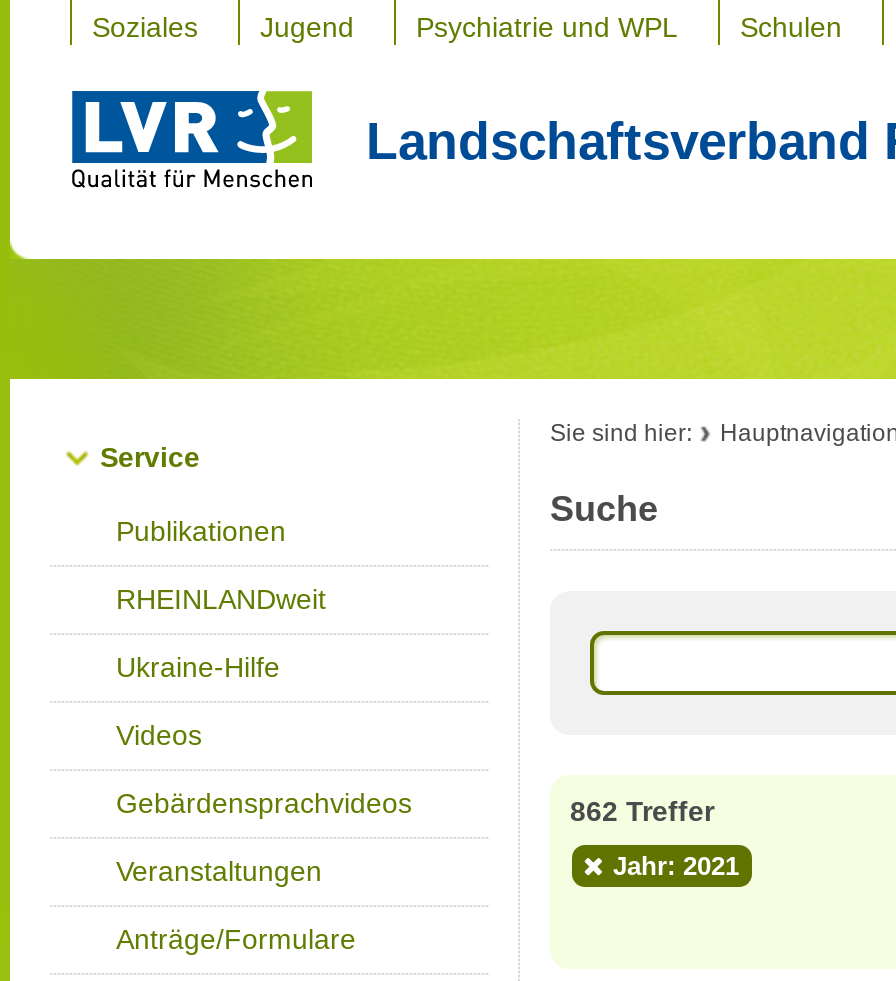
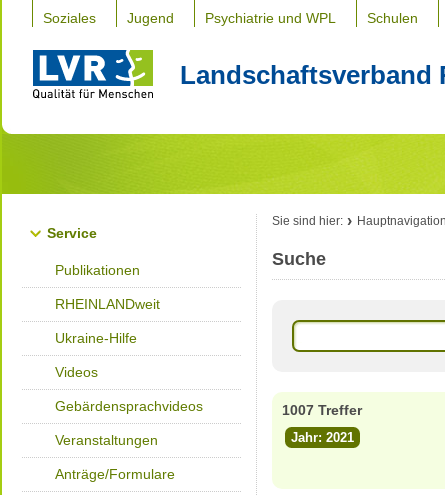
[570,795,714,827] 862 Treffer -> [282,402,362,418] 1007 Treffer

